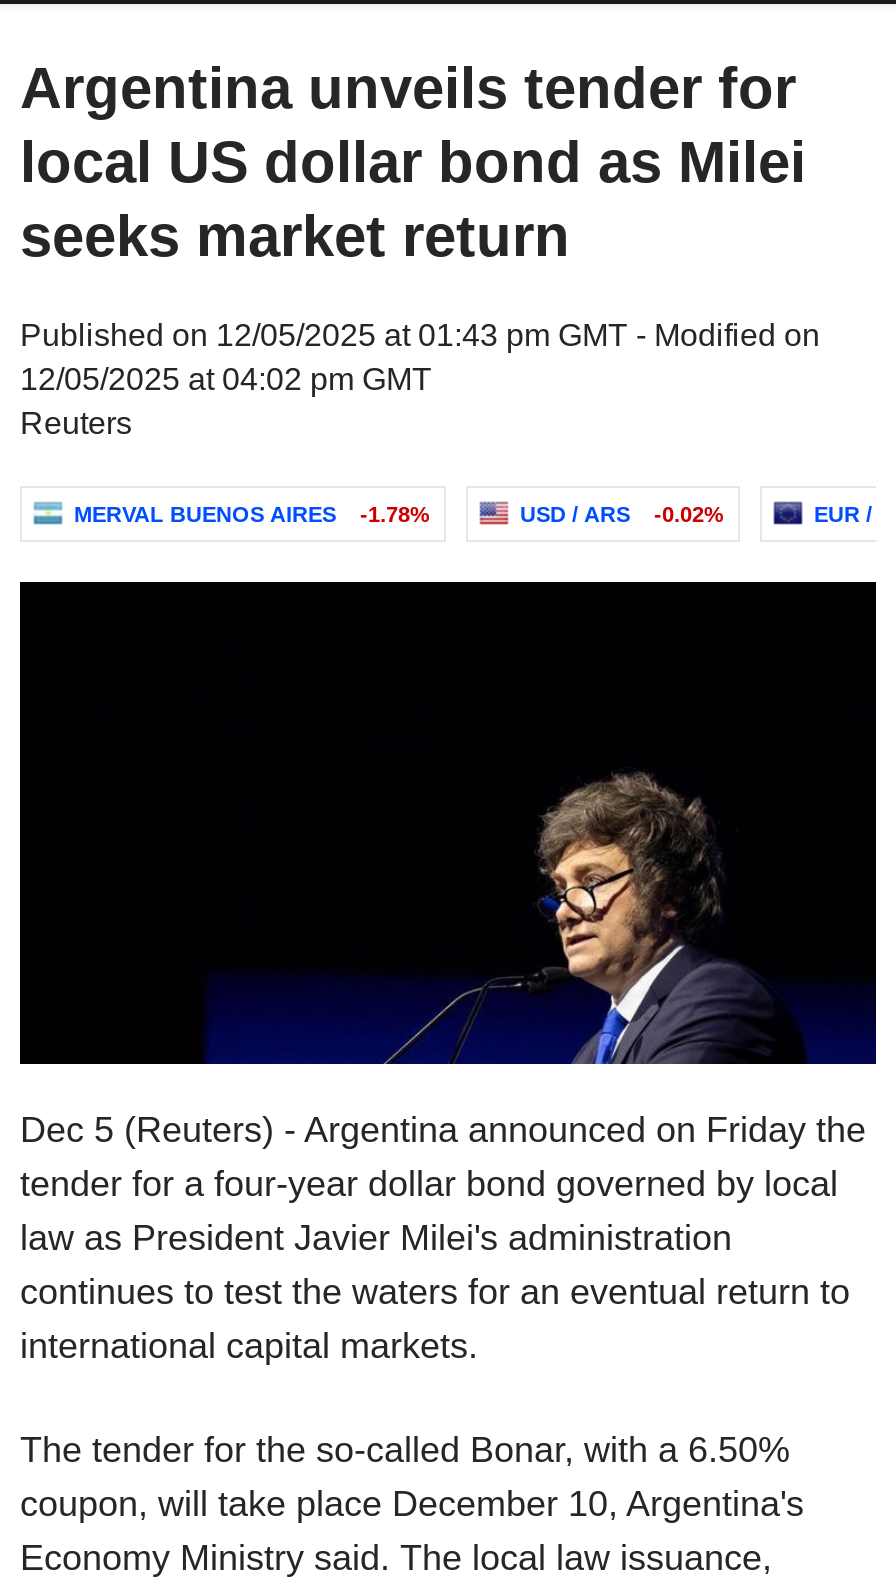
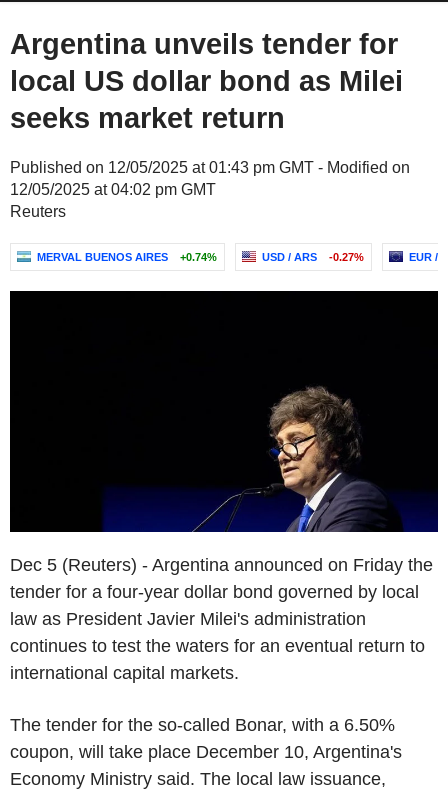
[74,502,430,526] MERVAL BUENOS AIRES -1.78% -> [37,251,217,263] MERVAL BUENOS AIRES +0.74%
[520,502,724,526] USD / ARS -0.02% -> [262,251,364,263] USD / ARS -0.27%

